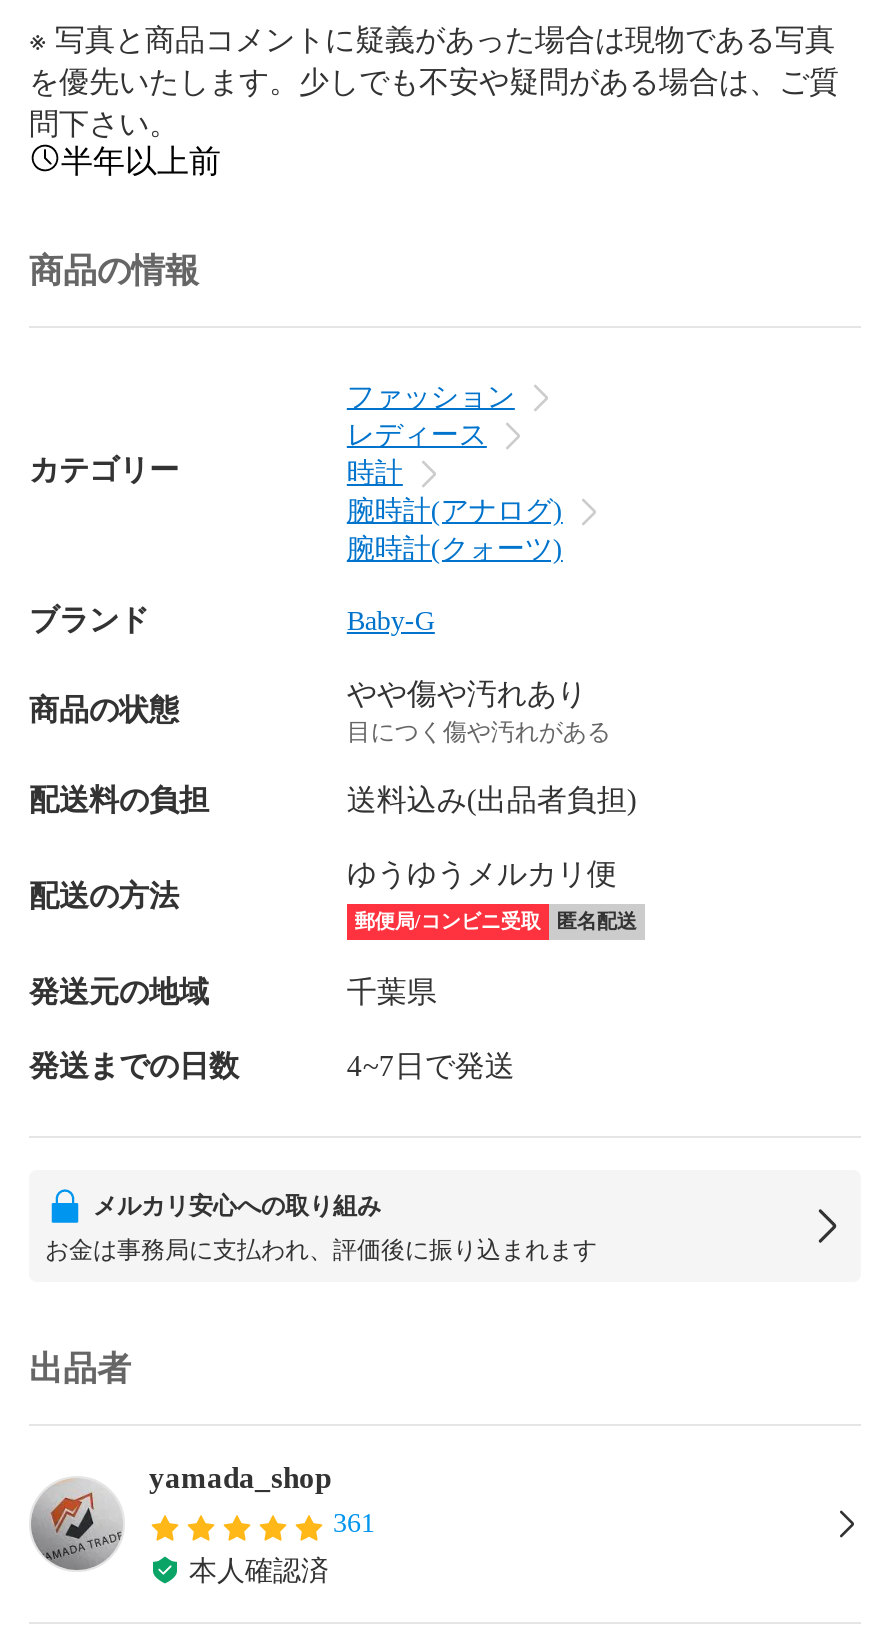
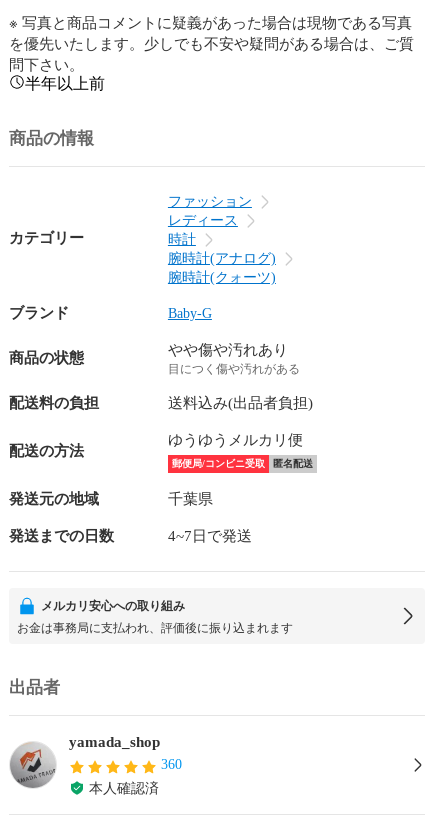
[333,1507,375,1537] 361 -> [161,757,182,772] 360

